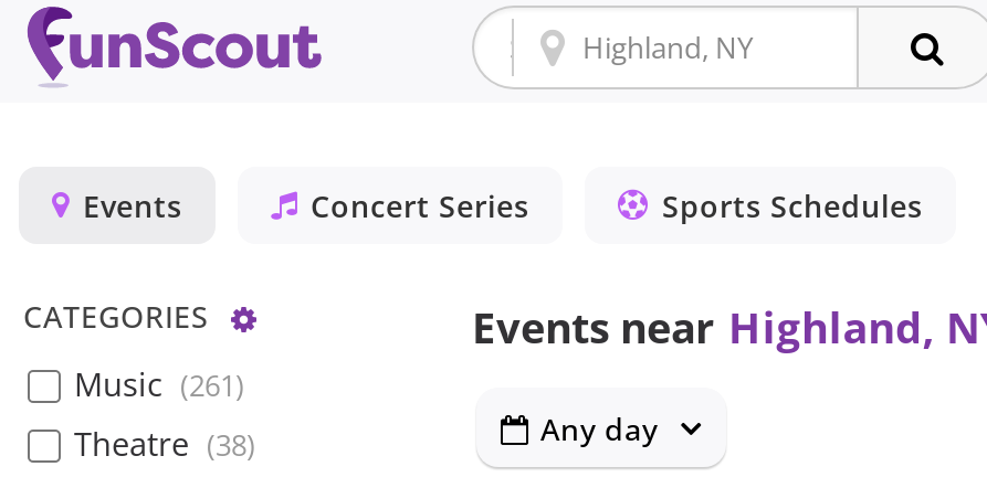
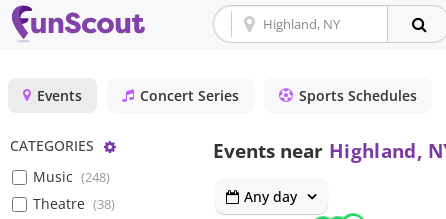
[74,363,244,405] Music (261) -> [33,167,110,186] Music (248)

